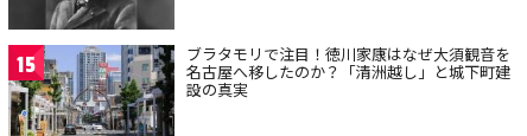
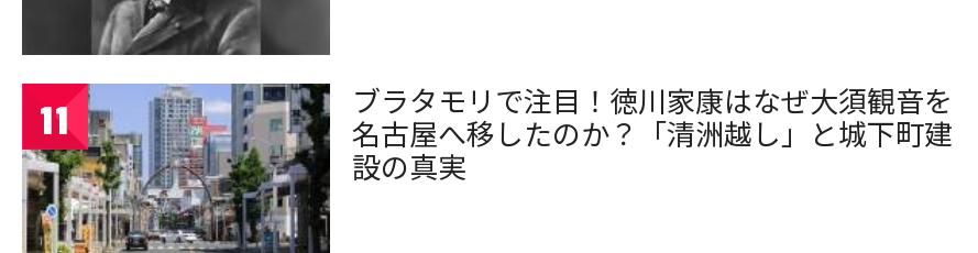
[17,53,36,79] 15 -> [40,98,70,146] 11

